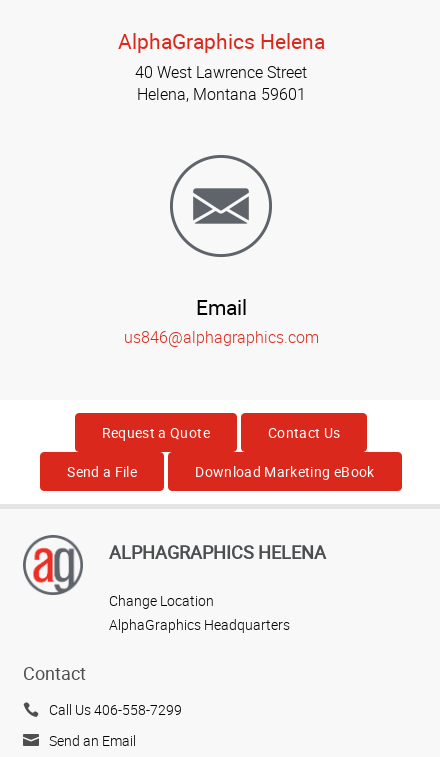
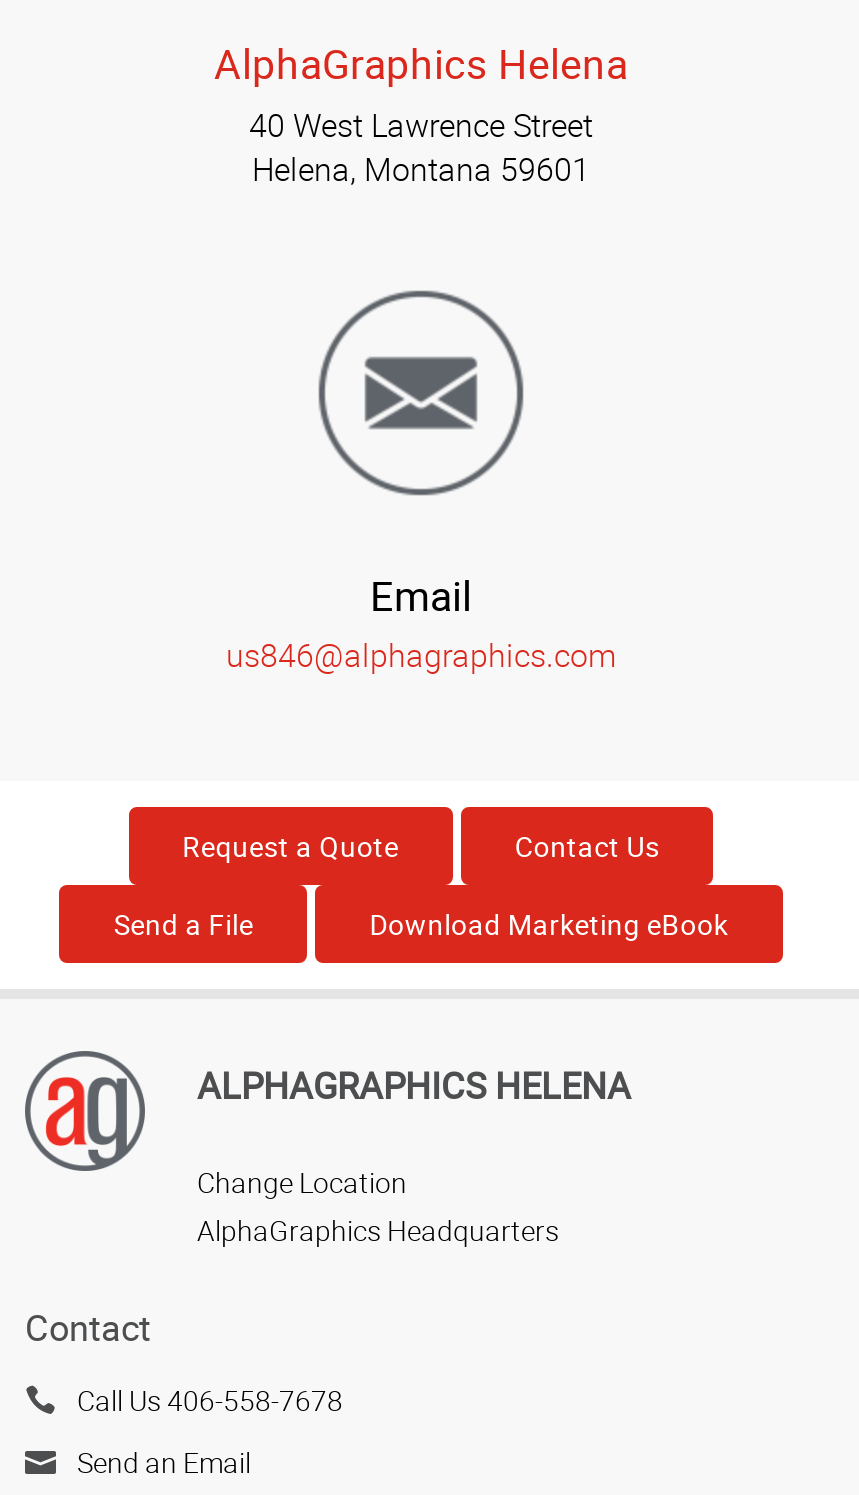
[49,700,182,719] Call Us 406-558-7299 -> [77,1382,343,1420] Call Us 406-558-7678

